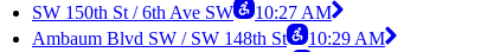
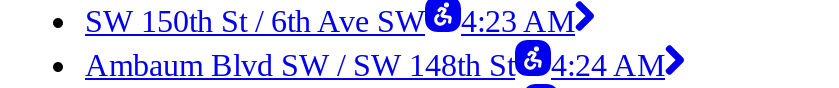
[32,3,332,23] SW 150th St / 6th Ave SW 10:27 AM -> [85,4,575,38] SW 150th St / 6th Ave SW 4:23 AM
[32,29,385,49] Ambaum Blvd SW / SW 148th St 10:29 AM -> [85,48,665,82] Ambaum Blvd SW / SW 148th St 4:24 AM

